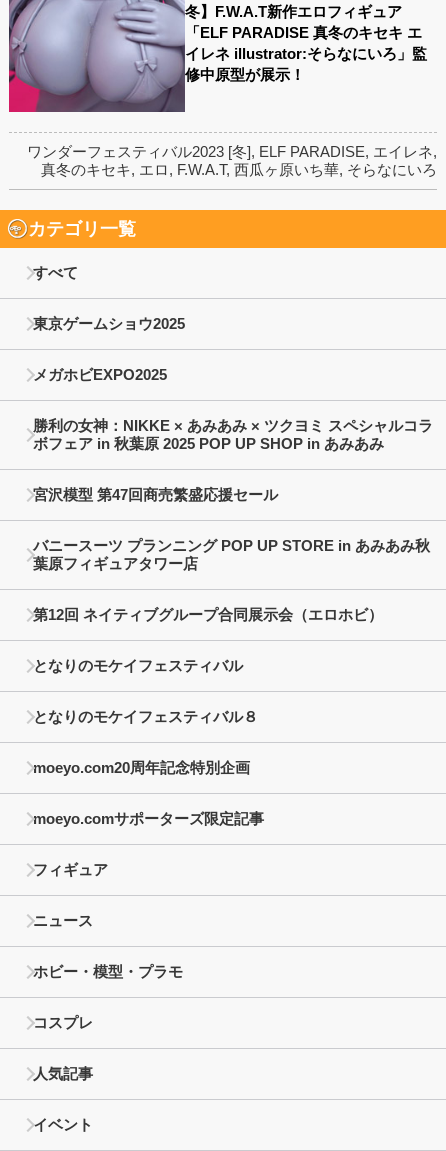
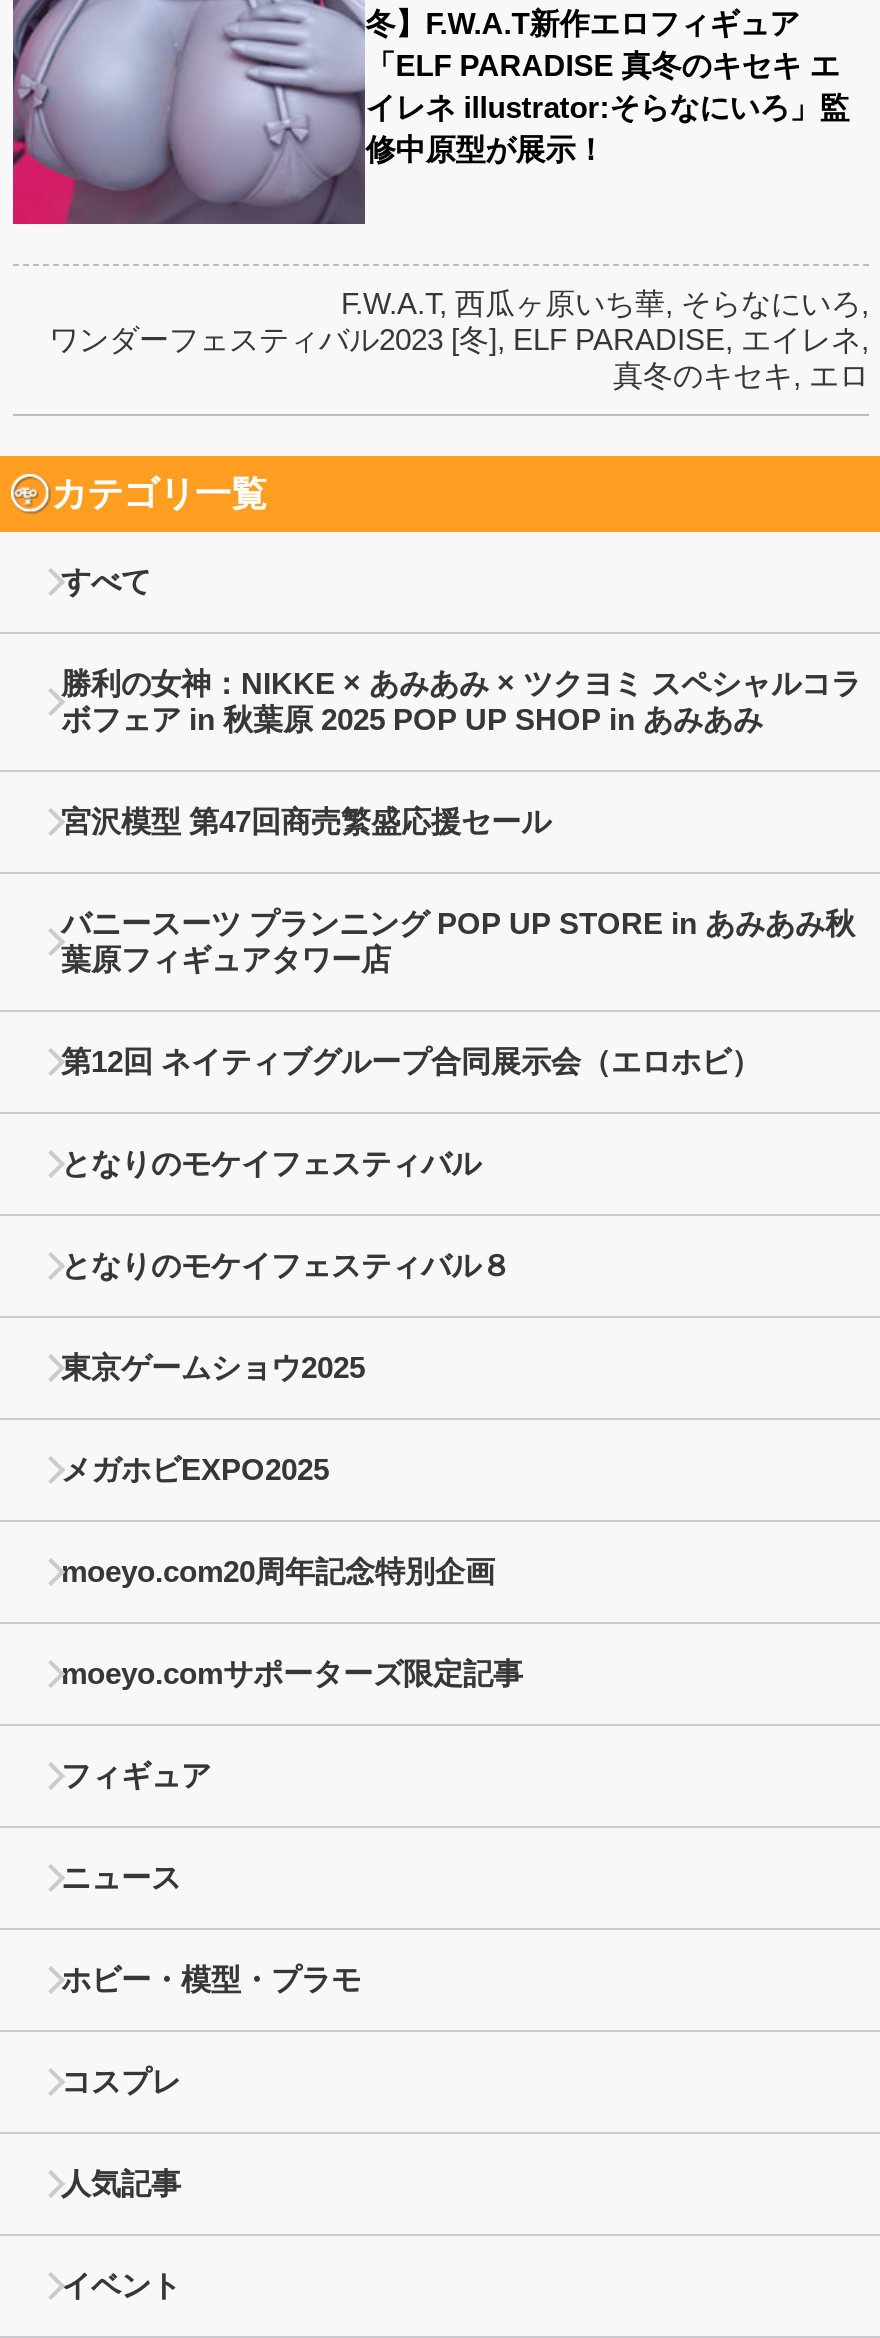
none -> [341,286,869,320] F.W.A.T,西瓜ヶ原いち華,そらなにいろ,
[41,161,437,178] 真冬のキセキ,エロ, F.W.A.T,西瓜ヶ原いち華,そらなにいろ -> [613,358,869,392] 真冬のキセキ,エロ
moved [33,315,185,383] -> [61,1350,365,1486]: 東京ゲームショウ2025 | メガホビEXPO2025
moved [33,417,433,725] -> [61,666,861,1282]: 勝利の女神：NIKKE × あみあみ × ツクヨミ スペシャルコラ | ボフェア in 秋葉原 2025 POP UP SHOP in あみあみ | 宮沢模型 第47回商売繁盛応援セール | バニースーツ プランニング POP UP STORE in あみあみ秋 | 葉原フィギュアタワー店 | 第12回 ネイティブグループ合同展示会（エロホビ） | となりのモケイフェスティバル | となりのモケイフェスティバル８

